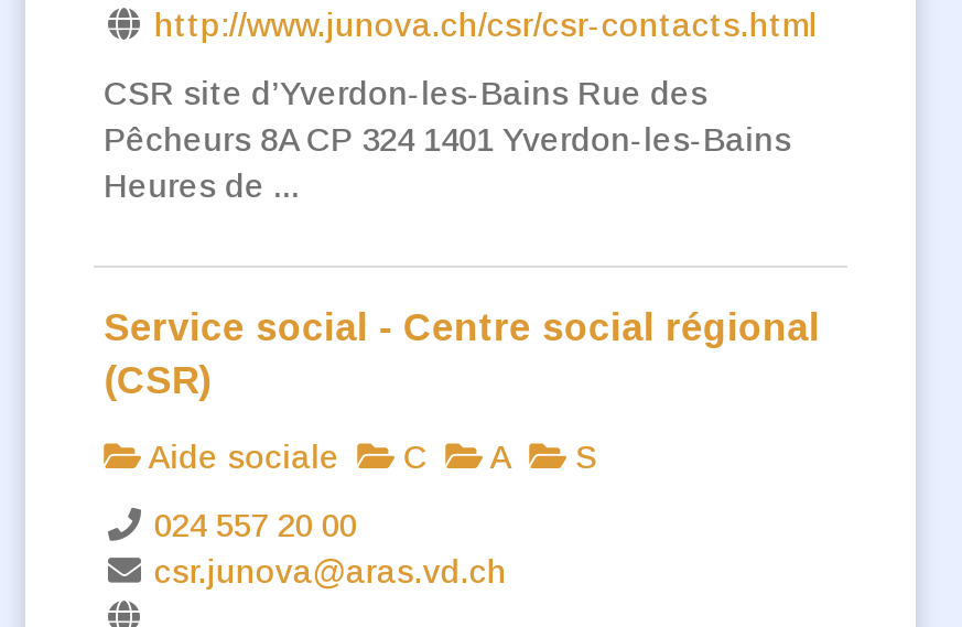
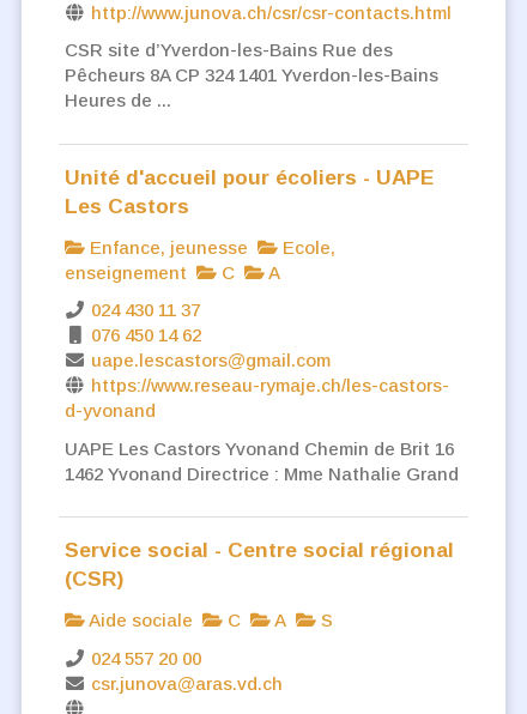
none -> [64,165,458,484] Unité d'accueil pour écoliers - UAPE | Les Castors | Enfance, jeunesse | Ecole, | enseignement | C | A | 024 430 11 37 | 076 450 14 62 | uape.lescastors@gmail.com | https://www.reseau-rymaje.ch/les-castors- | d-yvonand | UAPE Les Castors Yvonand Chemin de Brit 16 | 1462 Yvonand Directrice : Mme Nathalie Grand

